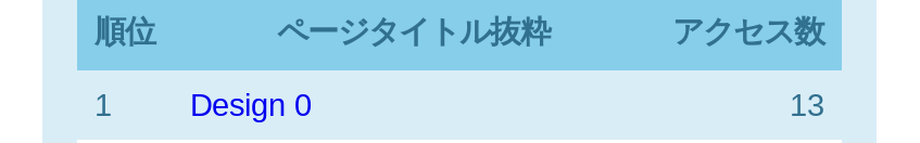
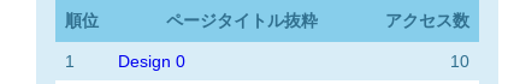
[790,87,824,122] 13 -> [450,51,469,71] 10

